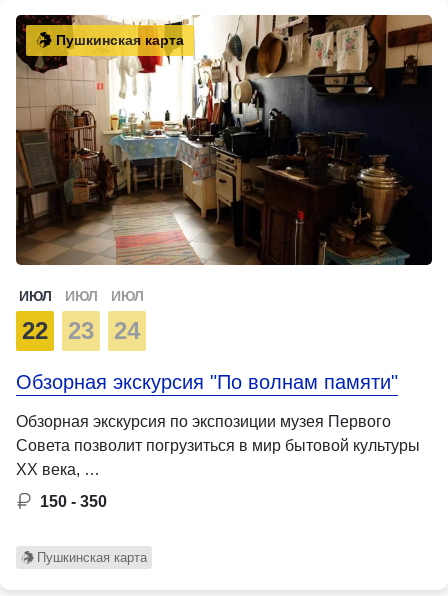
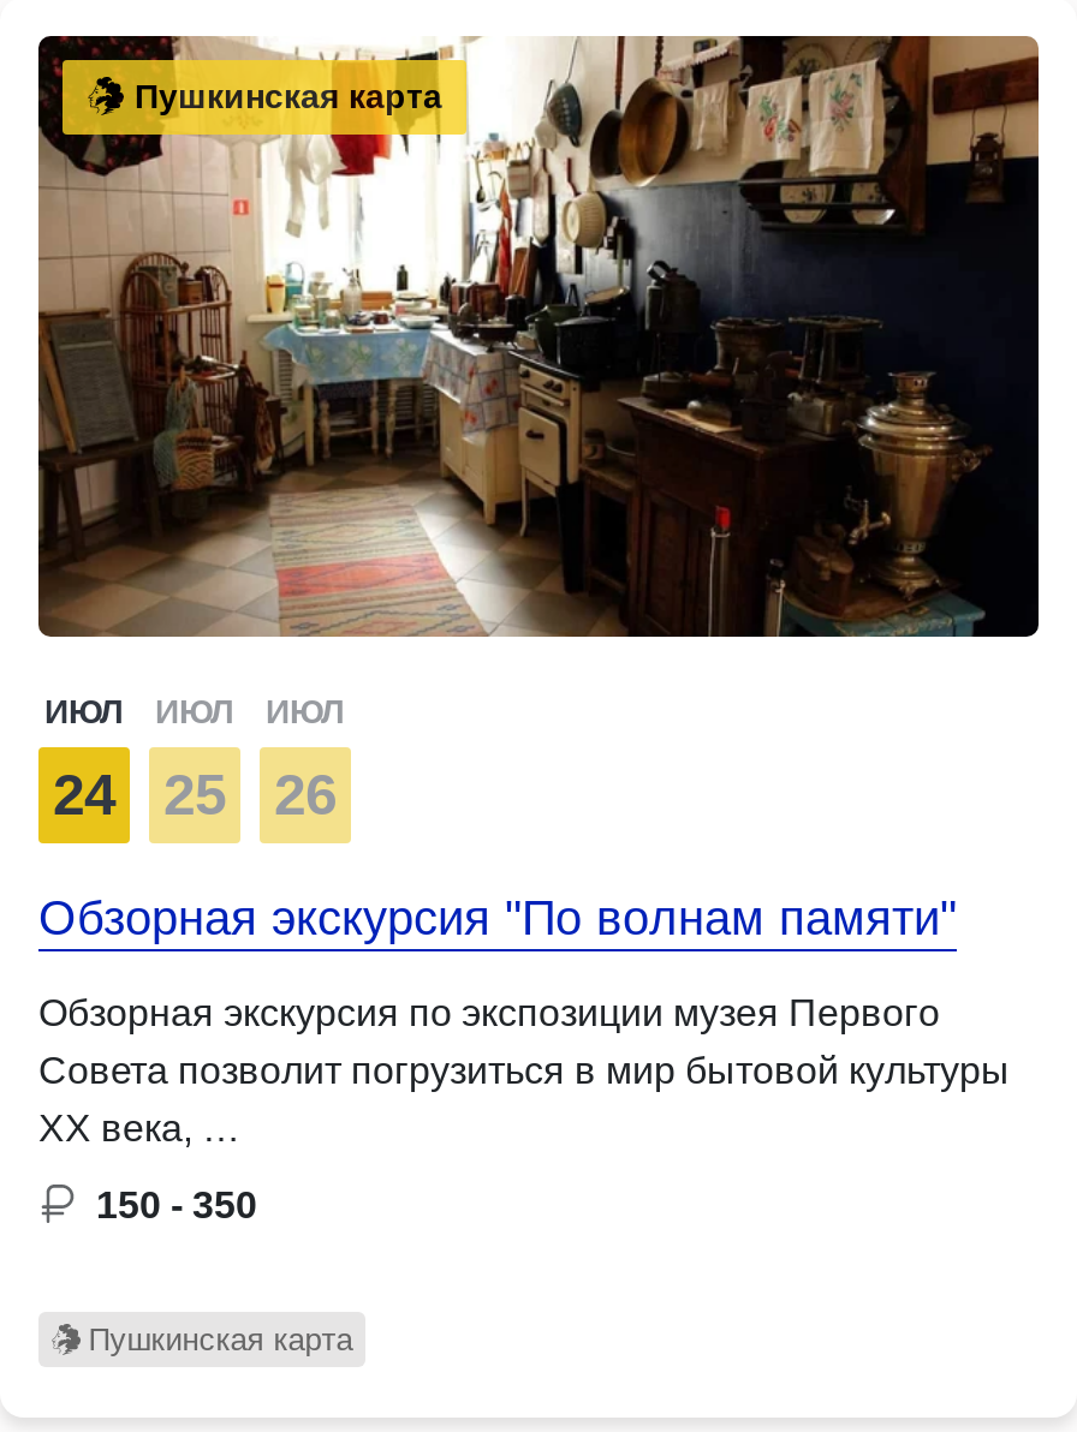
[22,317,48,344] 22 -> [53,762,115,827] 24
[68,317,94,344] 23 -> [163,762,226,827] 25
[114,317,140,344] 24 -> [274,762,337,827] 26

